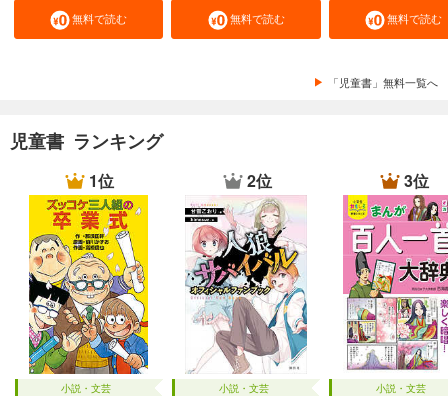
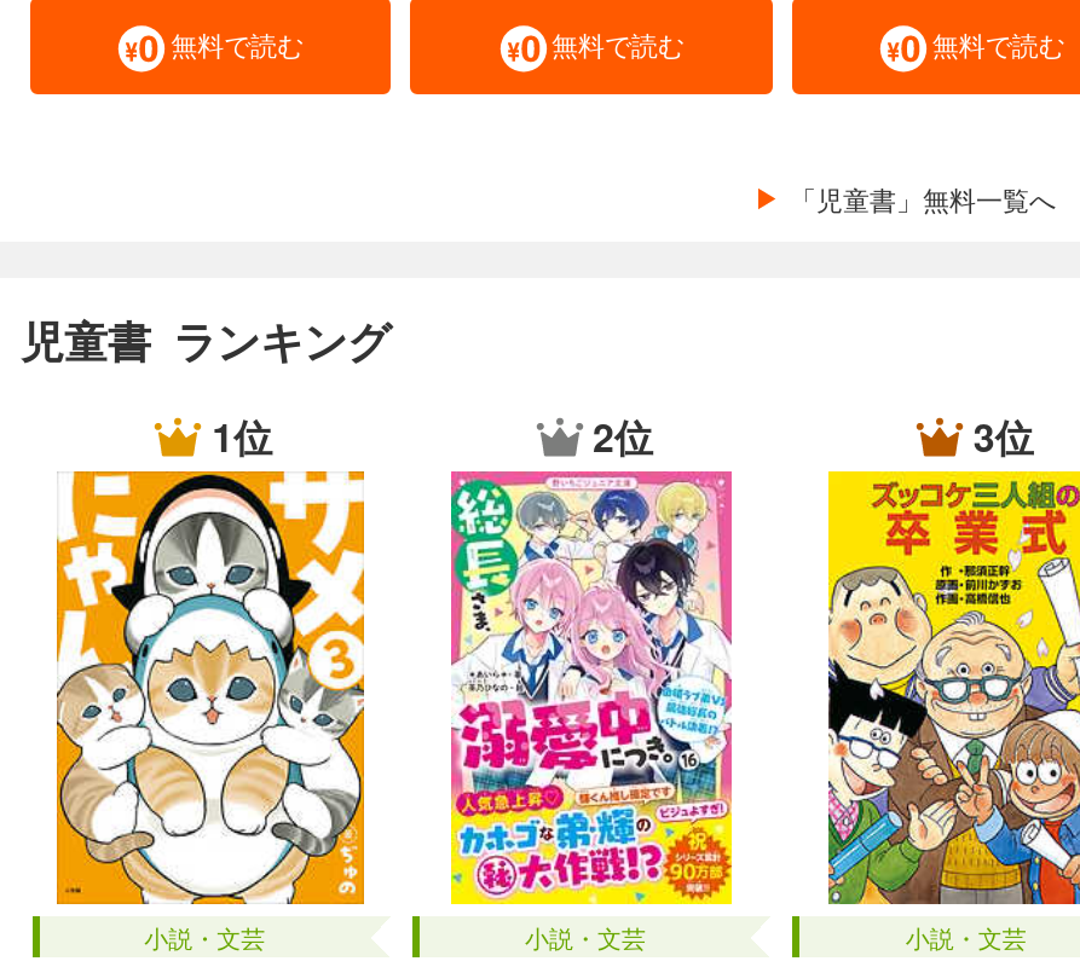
[25,194,152,375] [image] -> [54,469,366,907] [image]
[184,195,308,374] [image] -> [444,469,739,907] [image]
[342,194,445,374] [image] -> [826,469,1073,907] [image]

